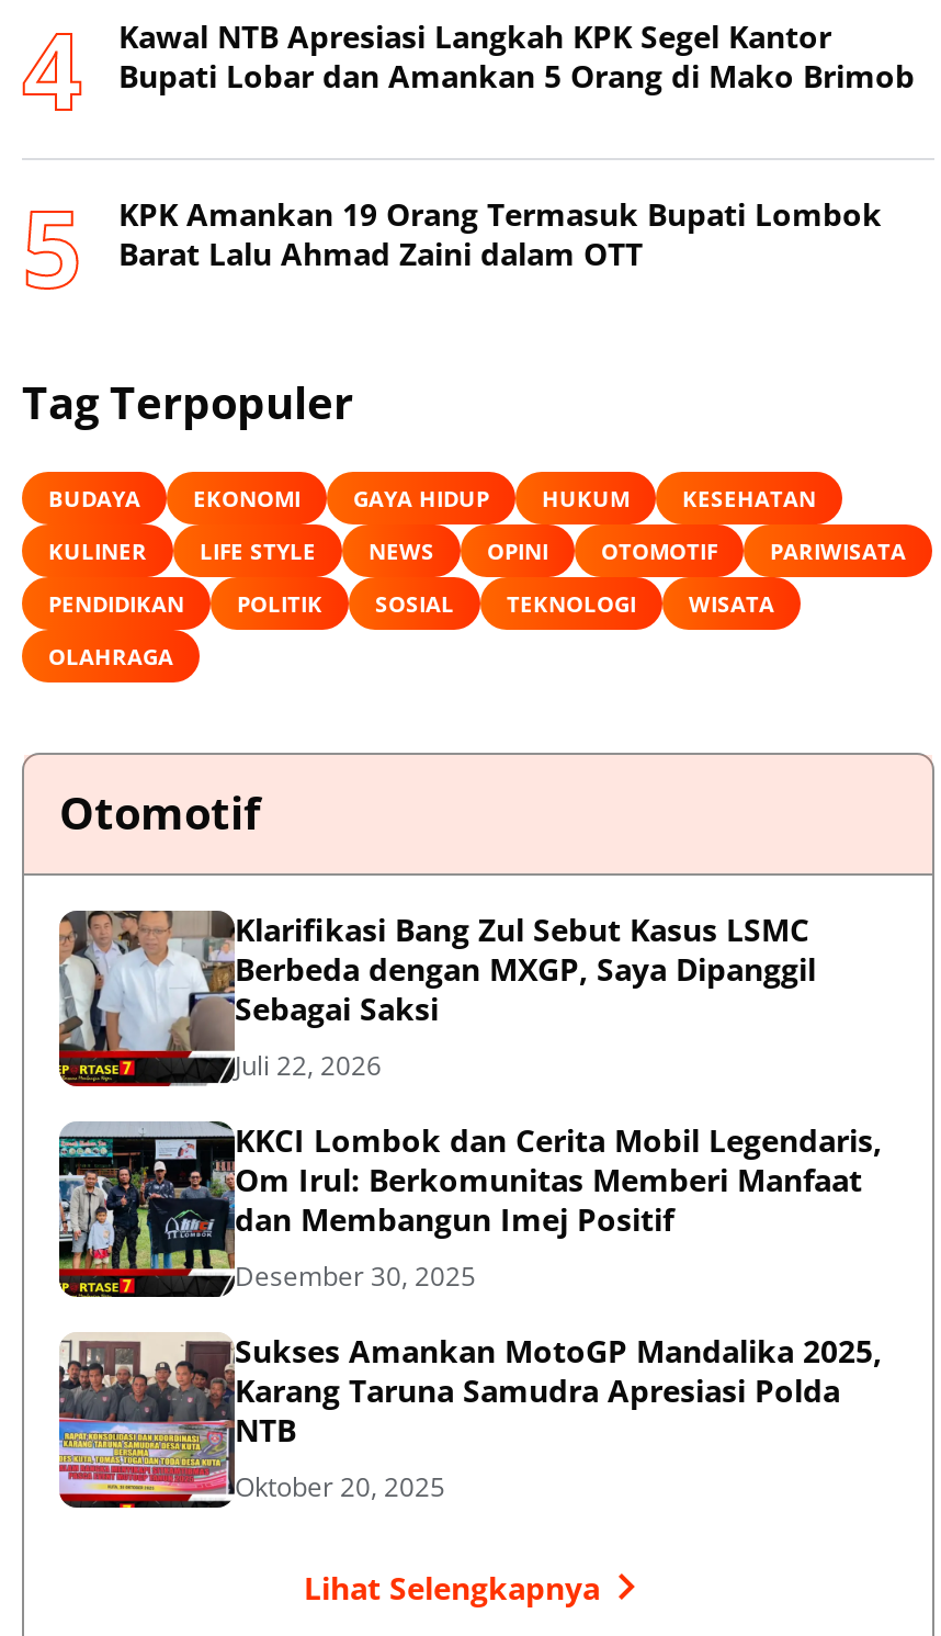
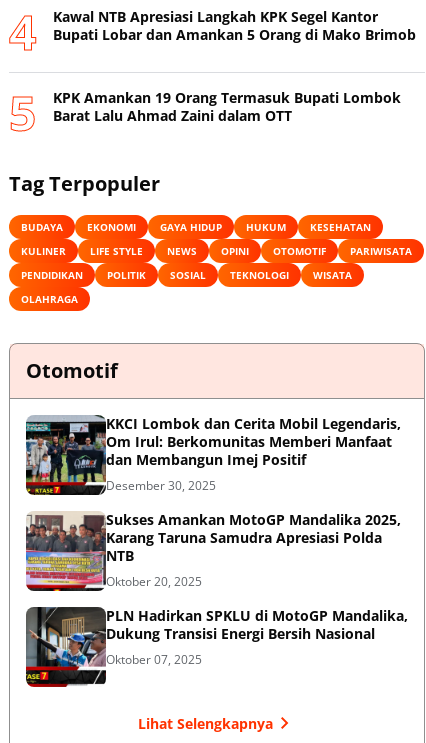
[57,910,816,1086] [image] | Klarifikasi Bang Zul Sebut Kasus LSMC | Berbeda dengan MXGP, Saya Dipanggil | Sebagai Saksi | Juli 22, 2026 -> none
moved [55,1120,882,1507] -> [24,414,401,590]: [image] | KKCI Lombok dan Cerita Mobil Legendaris, | Om Irul: Berkomunitas Memberi Manfaat | ... | NTB | Oktober 20, 2025
none -> [25,606,408,688] [image] | PLN Hadirkan SPKLU di MotoGP Mandalika, | Dukung Transisi Energi Bersih Nasional | Oktober 07, 2025

